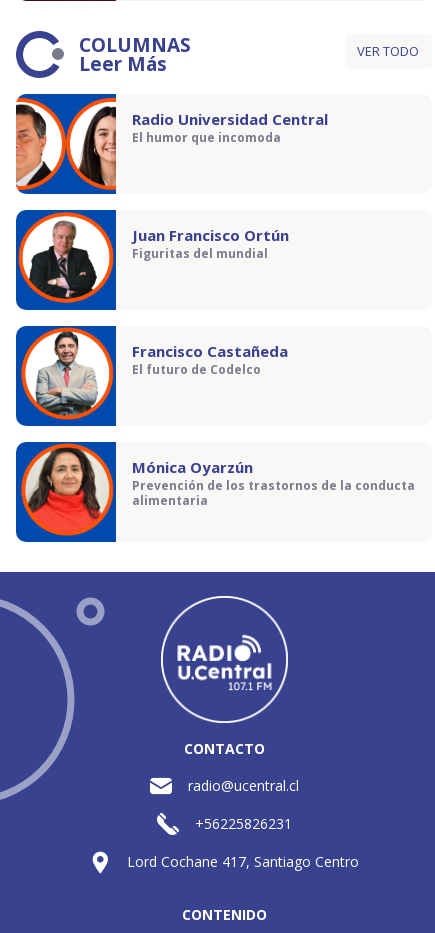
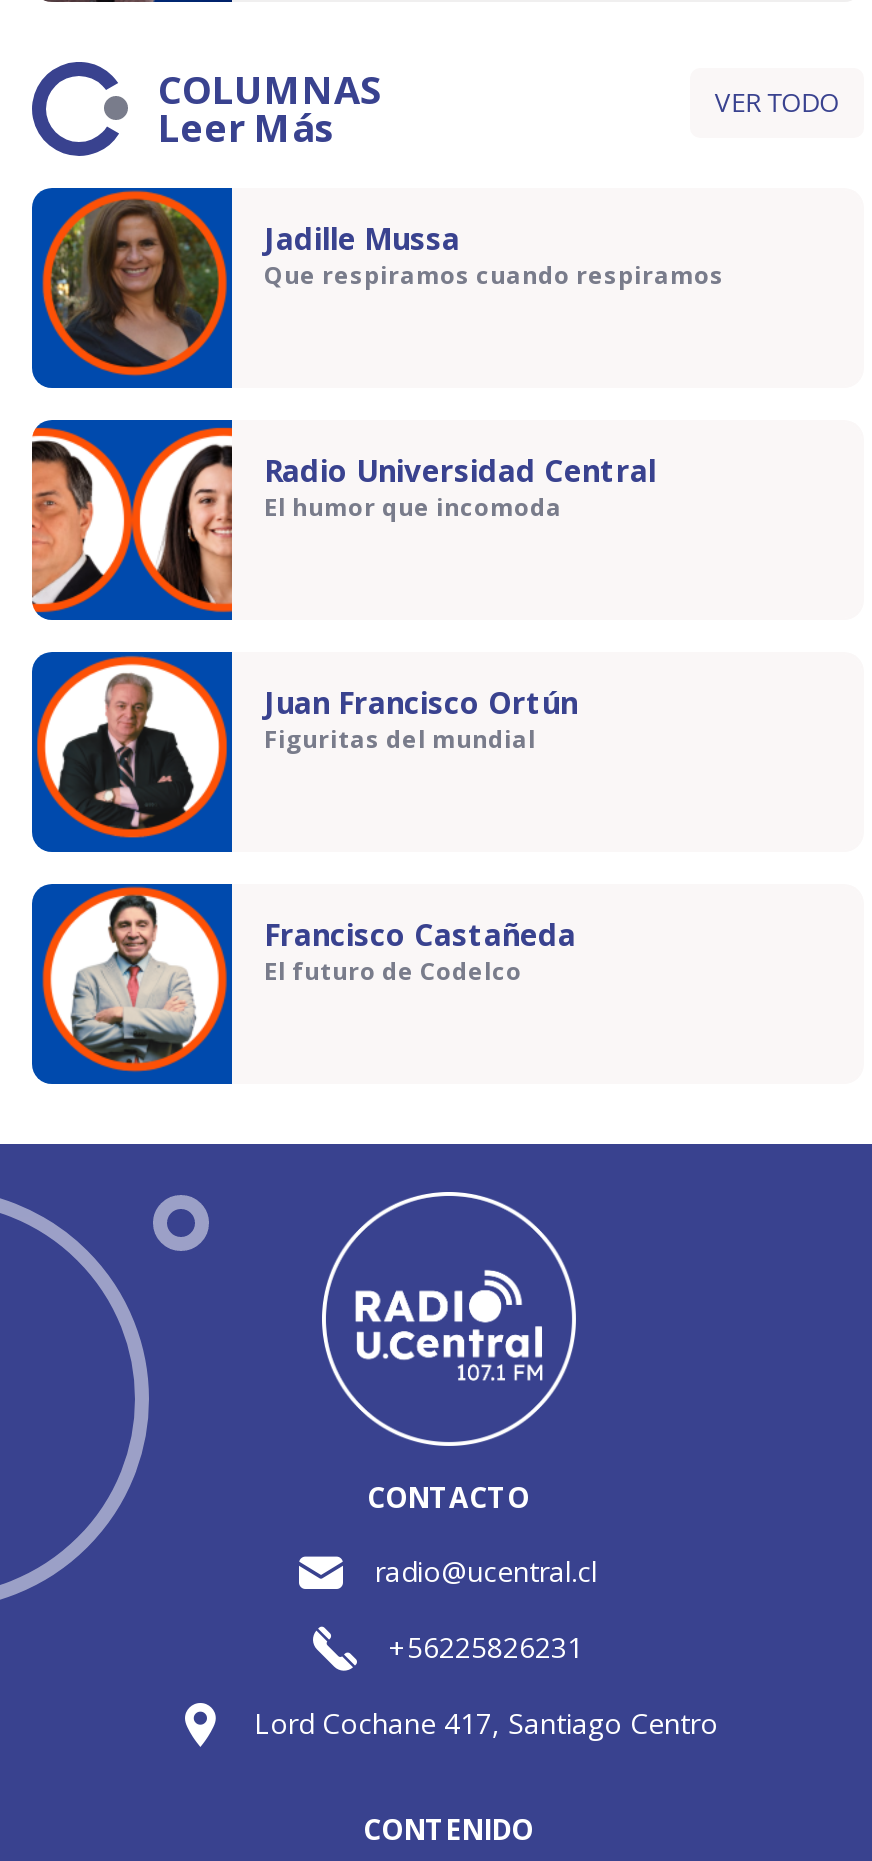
none -> [30,188,724,382] [image] | Jadille Mussa | Que respiramos cuando respiramos
moved [14,96,328,378] -> [28,424,656,988]: [image] | Radio Universidad Central | El humor que incomoda | Juan Francisco Ortún | Figuritas del mundial | Francisco Castañeda | El futuro de Codelco
[26,447,415,531] [image] | Mónica Oyarzún | Prevención de los trastornos de la conducta | alimentaria -> none

